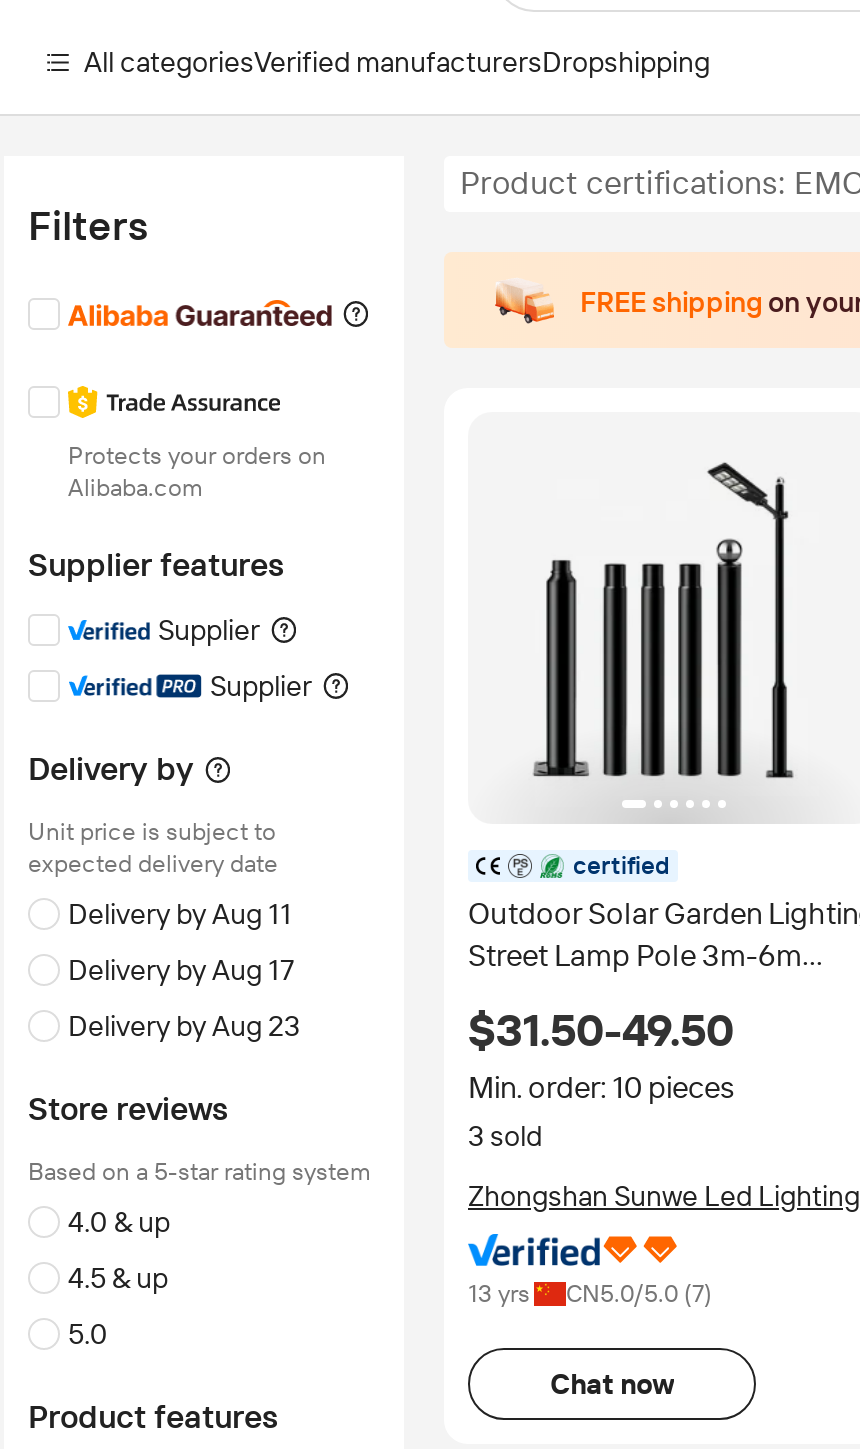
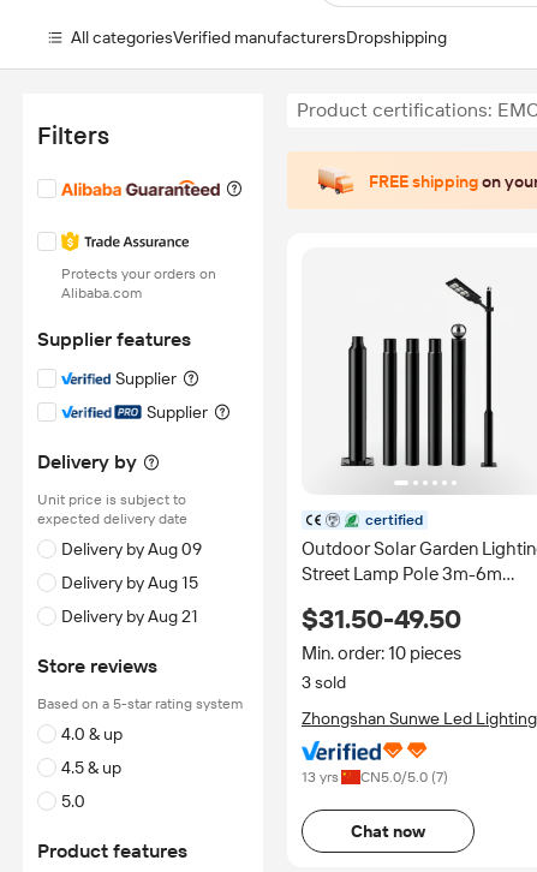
[68,898,292,930] Delivery by Aug 11 -> [61,539,202,559] Delivery by Aug 09
[68,954,294,986] Delivery by Aug 17 -> [61,573,198,592] Delivery by Aug 15
[68,1010,300,1042] Delivery by Aug 23 -> [61,607,198,626] Delivery by Aug 21

